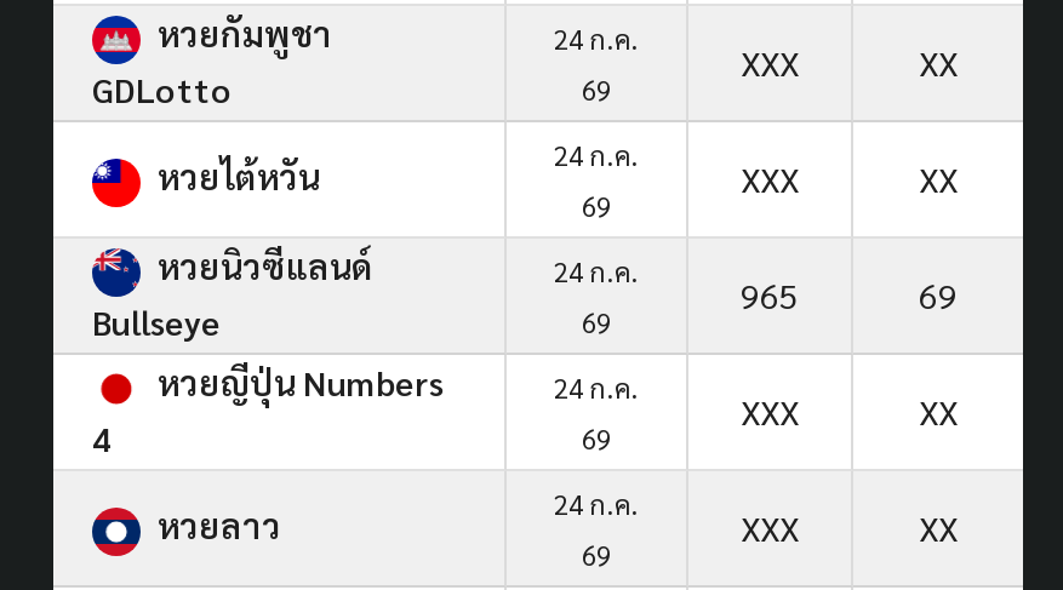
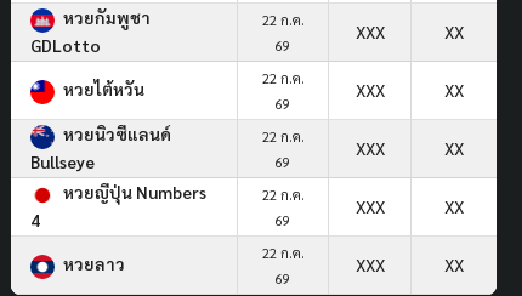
[554,20,639,56] 24 ก.ค. -> [262,11,304,29] 22 ก.ค.
[554,136,639,173] 24 ก.ค. -> [262,69,304,87] 22 ก.ค.
[554,253,639,289] 24 ก.ค. -> [262,127,304,145] 22 ก.ค.
[741,272,958,316] 965 | 69 -> [355,137,464,159] XXX | XX
[554,369,639,405] 24 ก.ค. -> [262,185,304,204] 22 ก.ค.
[554,485,639,522] 24 ก.ค. -> [262,244,304,262] 22 ก.ค.

